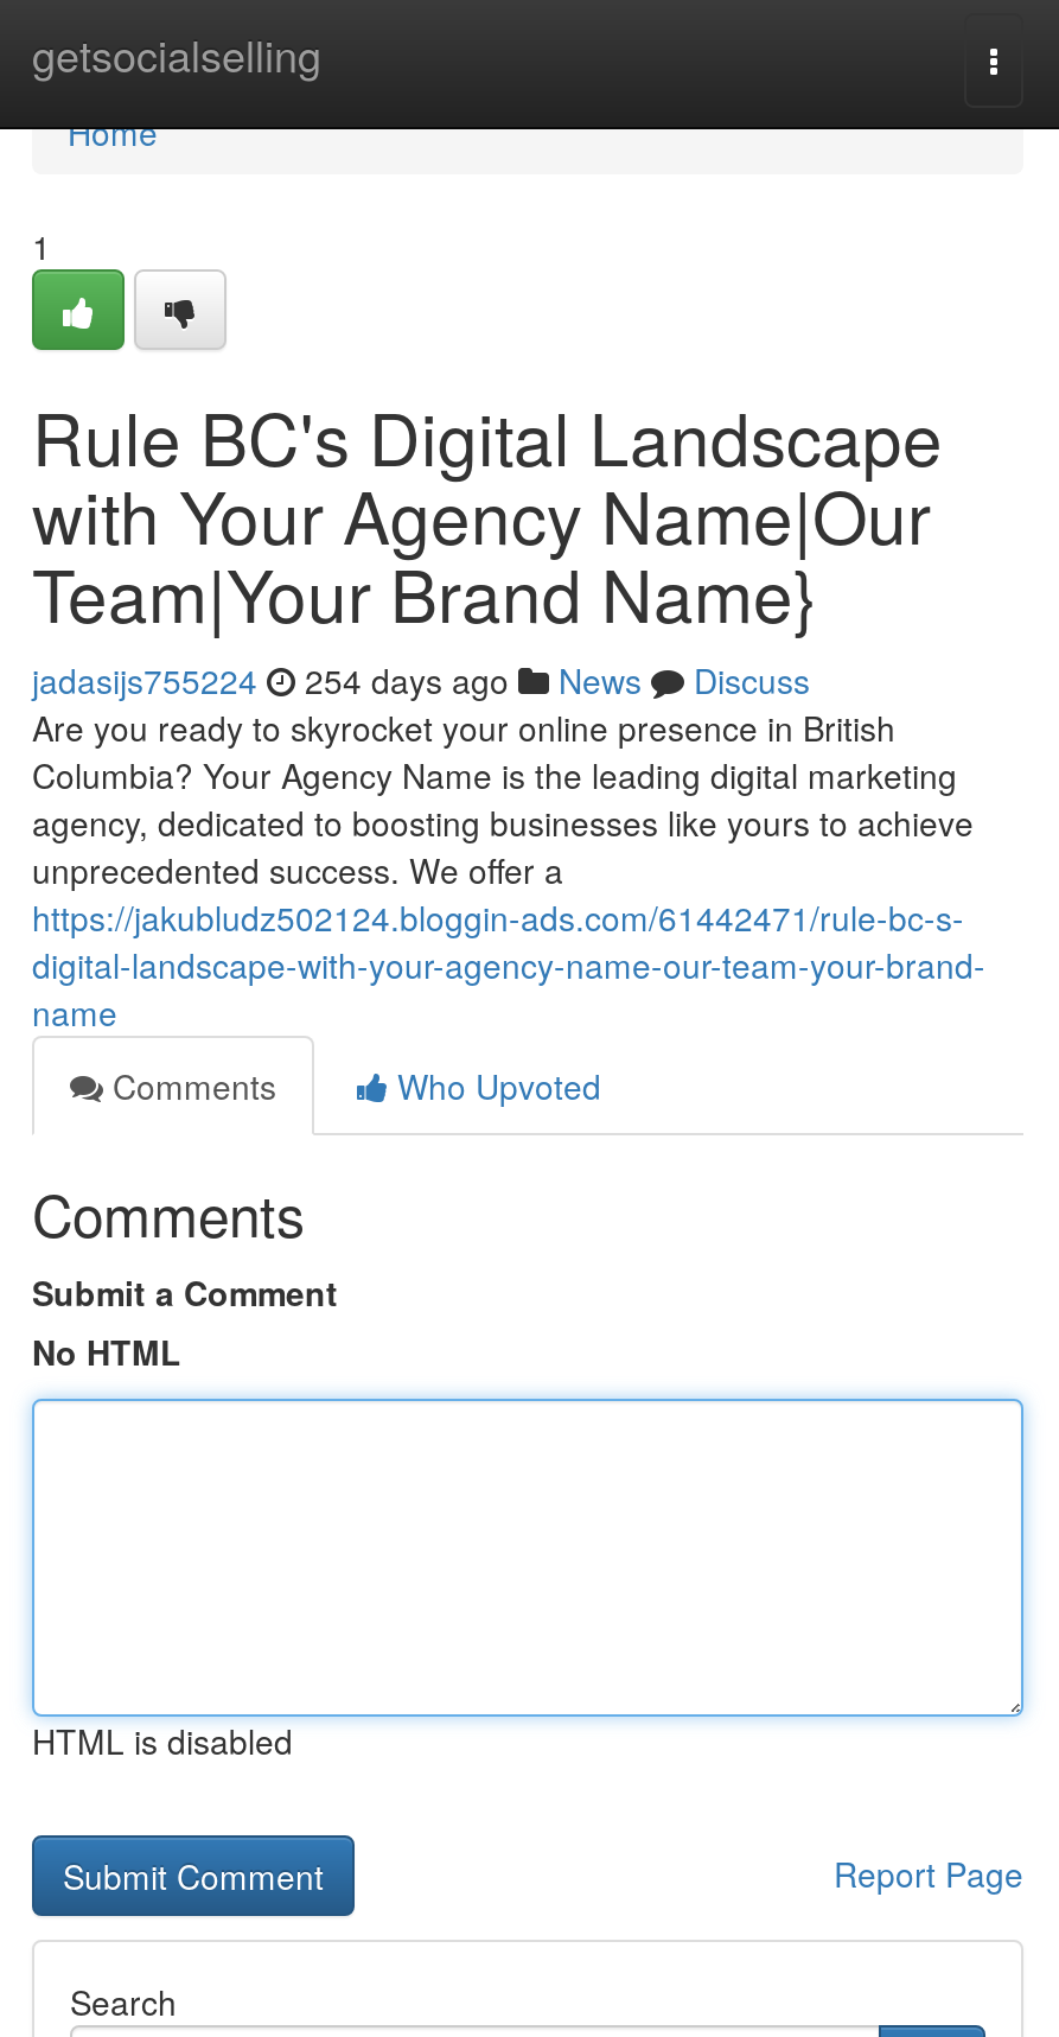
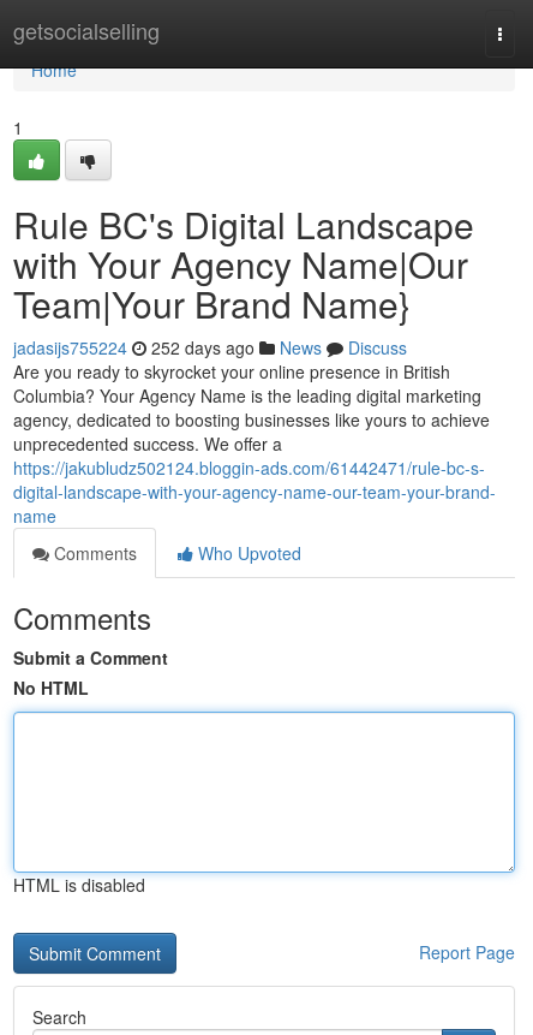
[32,656,810,704] jadasijs755224 254 days ago News Discuss -> [13,335,407,359] jadasijs755224 252 days ago News Discuss

